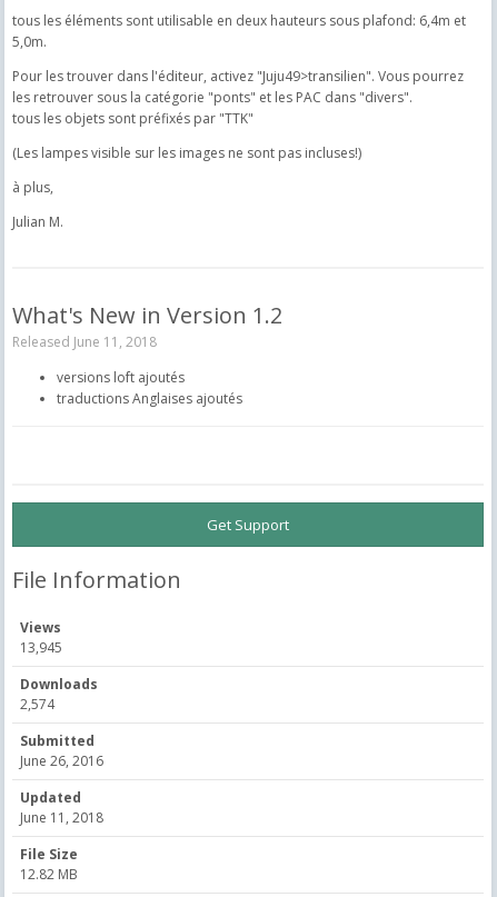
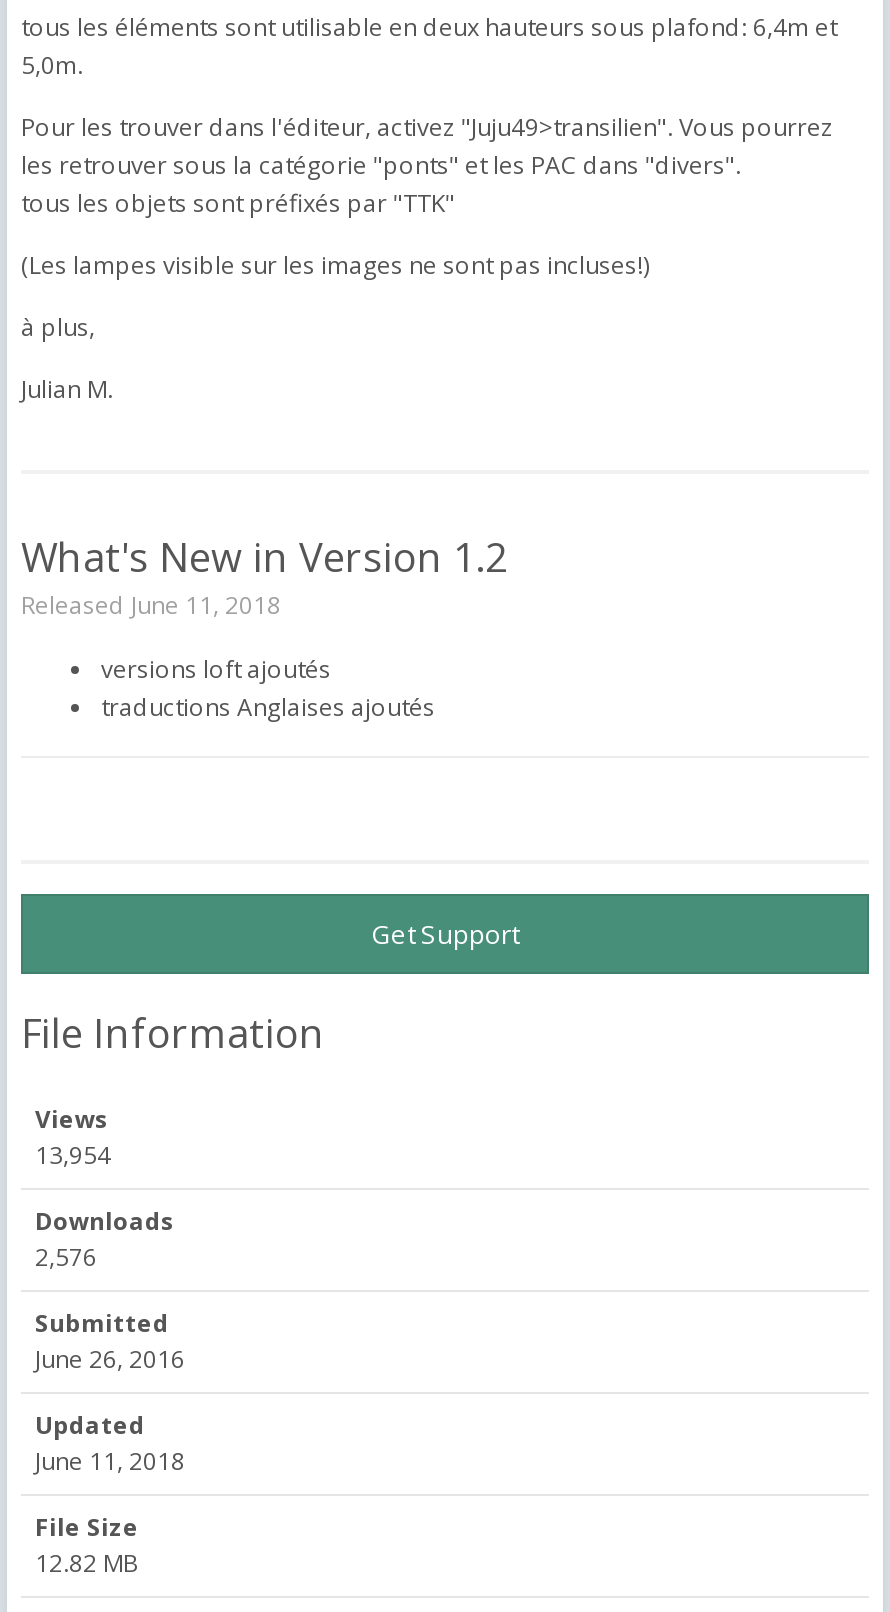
[20,638,62,656] 13,945 -> [35,1137,111,1171] 13,954
[20,694,54,713] 2,574 -> [35,1239,97,1273] 2,576

